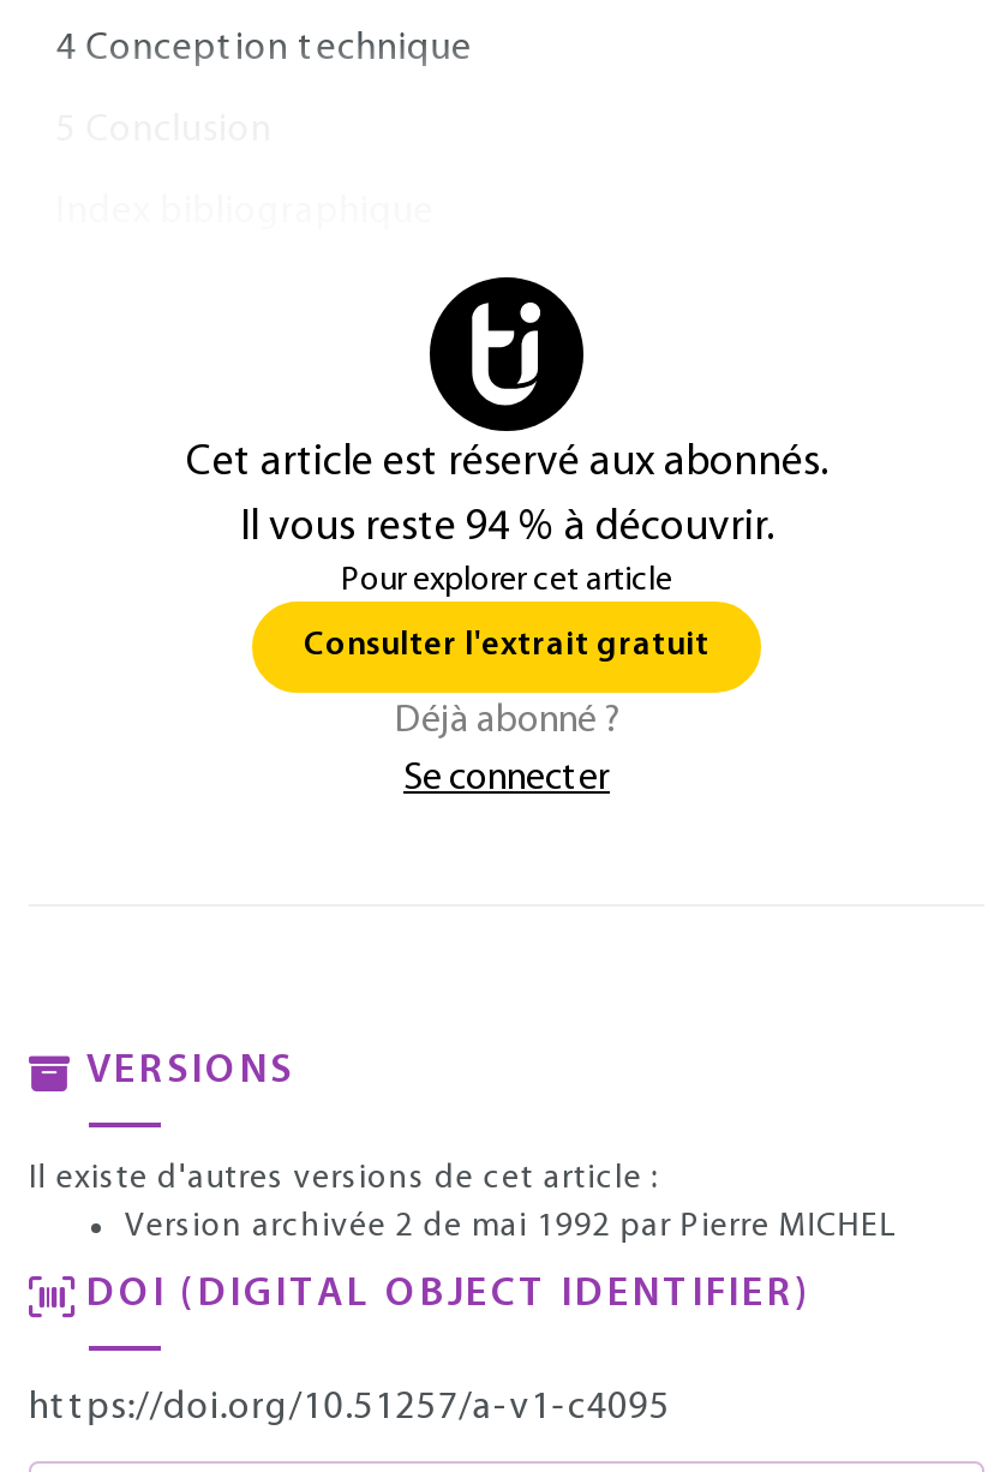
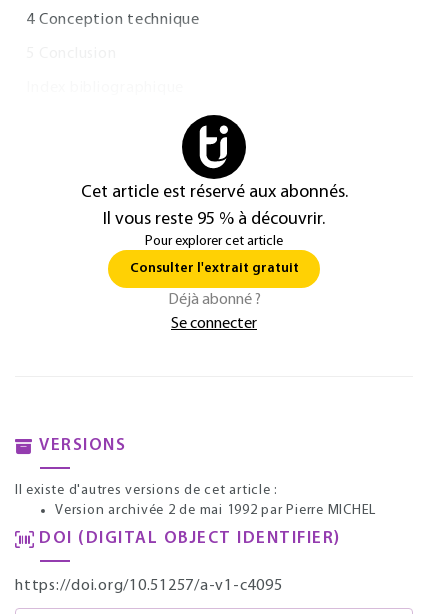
[240,505,773,551] Il vous reste 94 % à découvrir. -> [103,210,325,229] Il vous reste 95 % à découvrir.

